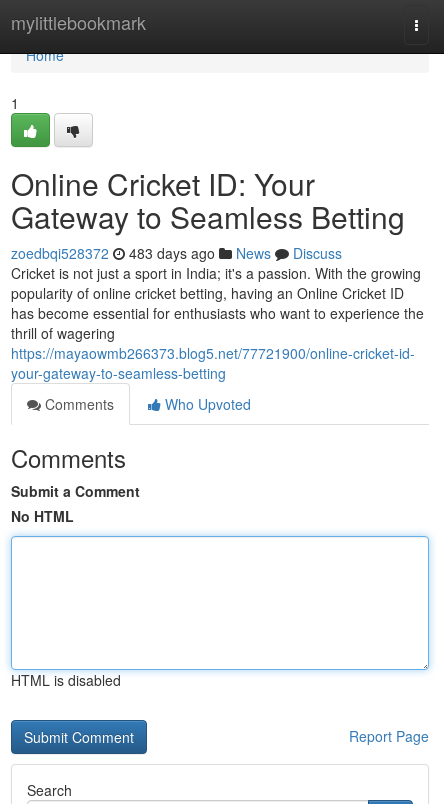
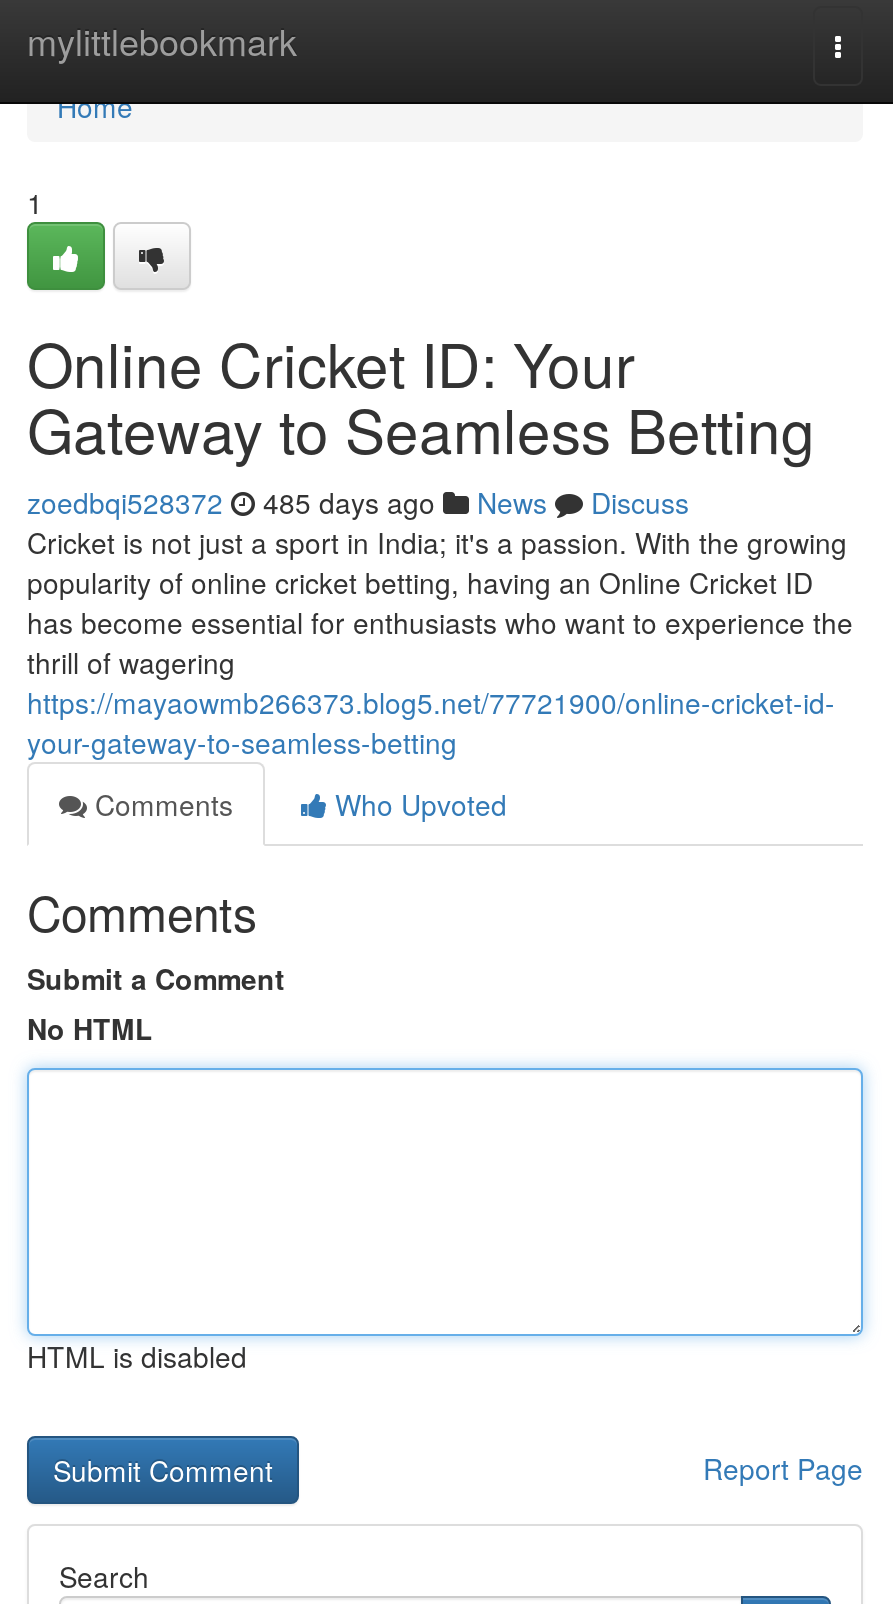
[11,243,342,263] zoedbqi528372 483 days ago News Discuss -> [27,482,689,522] zoedbqi528372 485 days ago News Discuss

